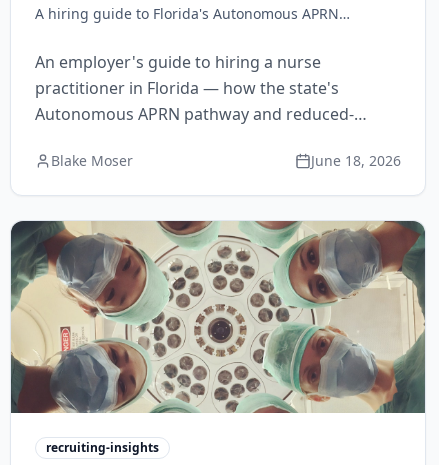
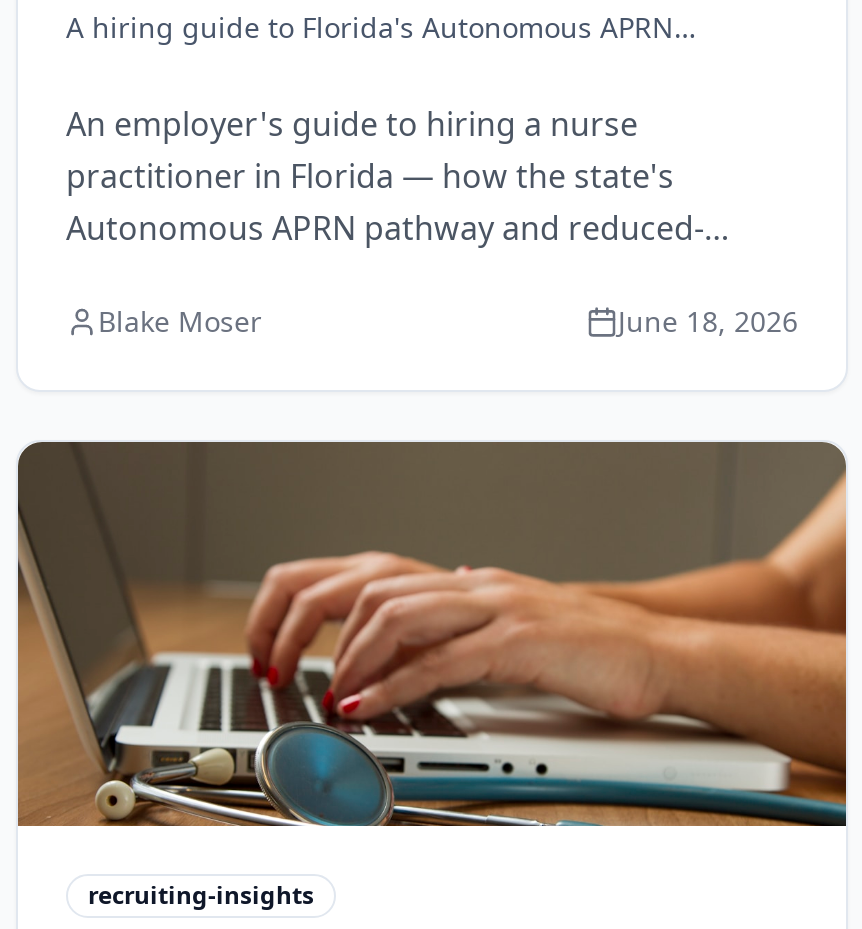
[10,221,426,414] [image] -> [16,440,848,828] [image]

